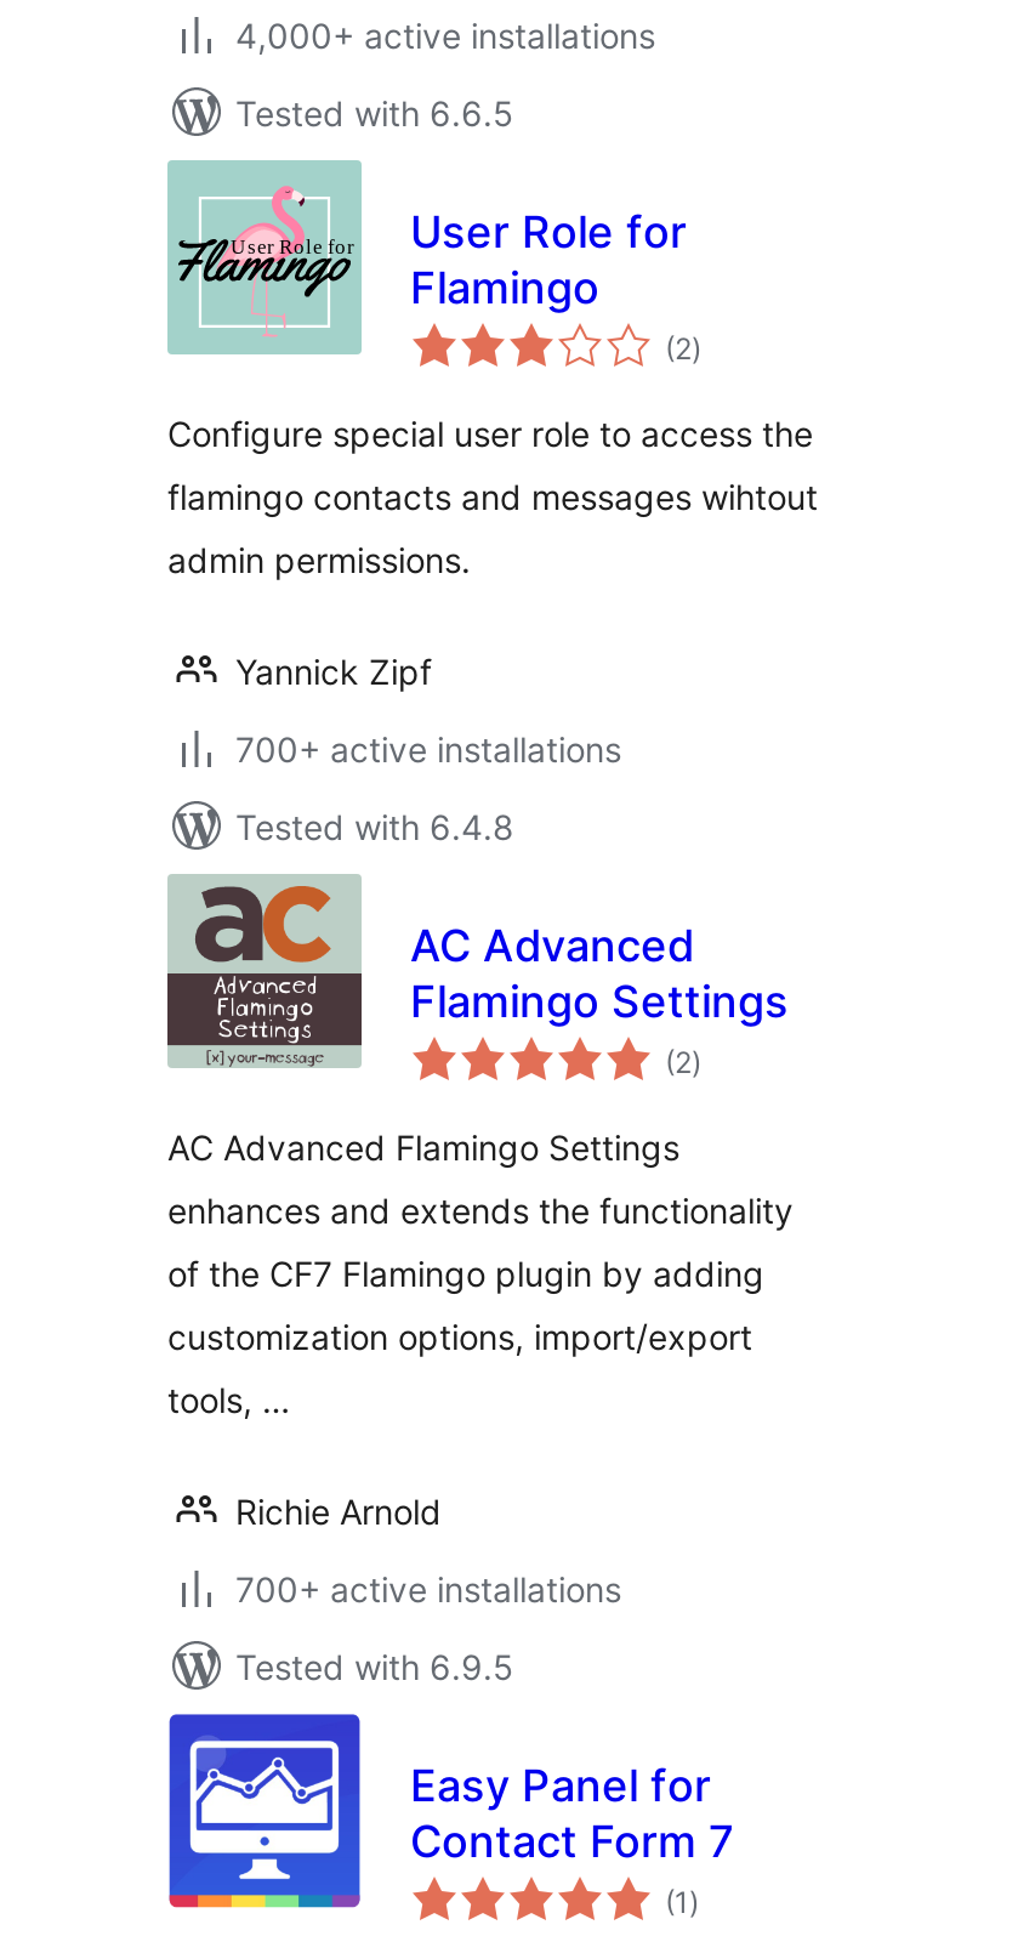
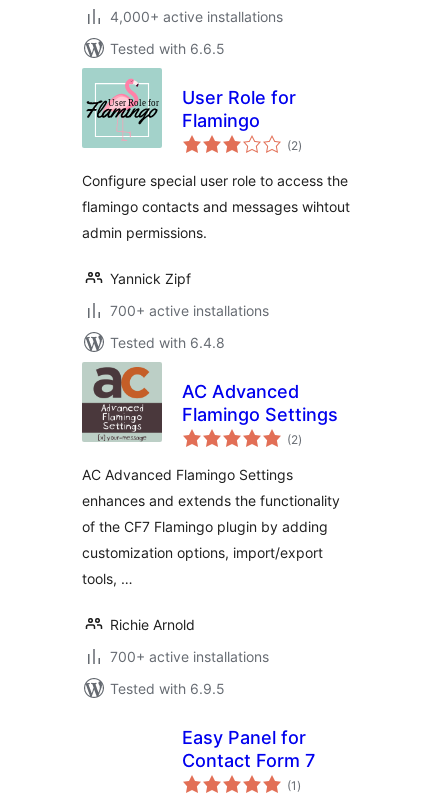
[167,1711,362,1911] [image] -> none

